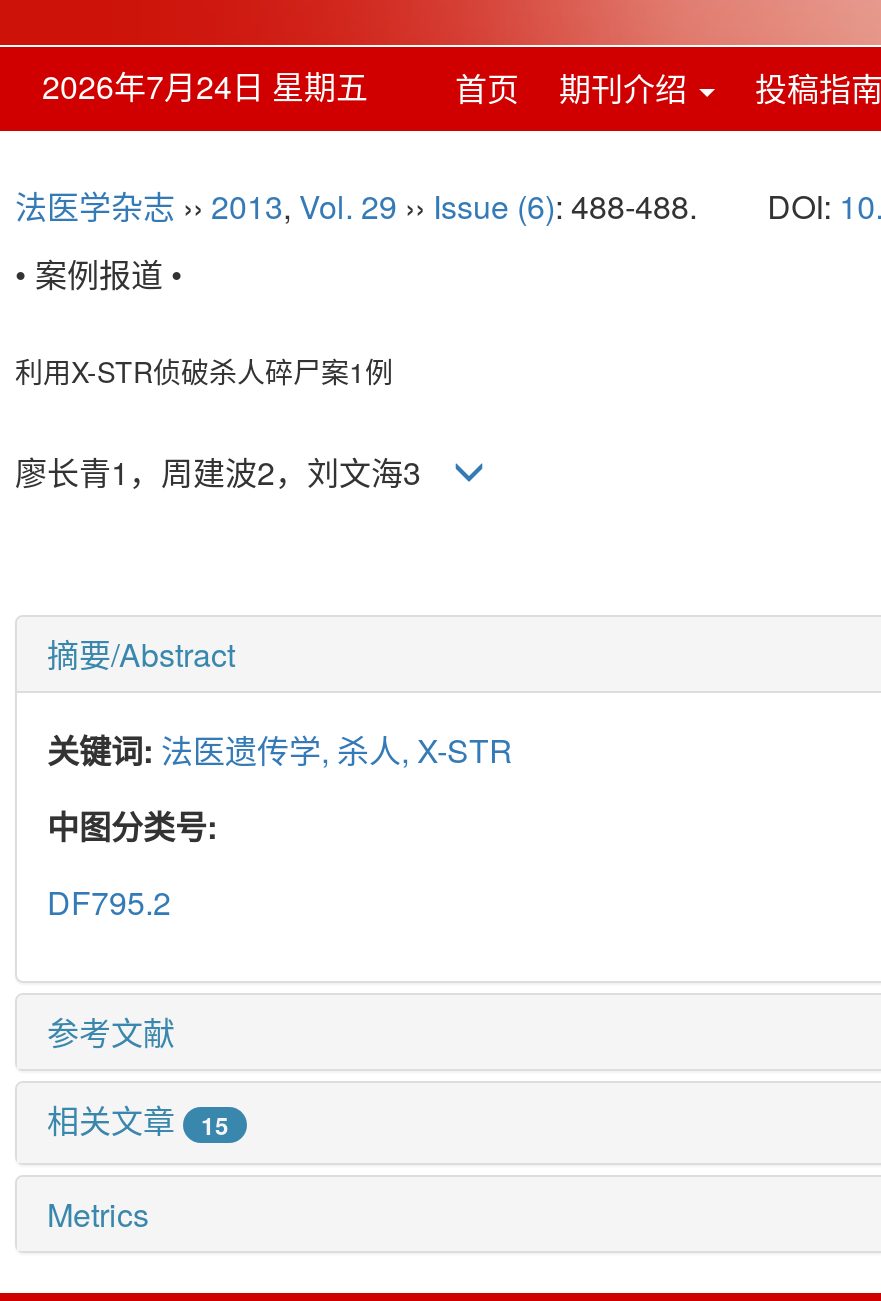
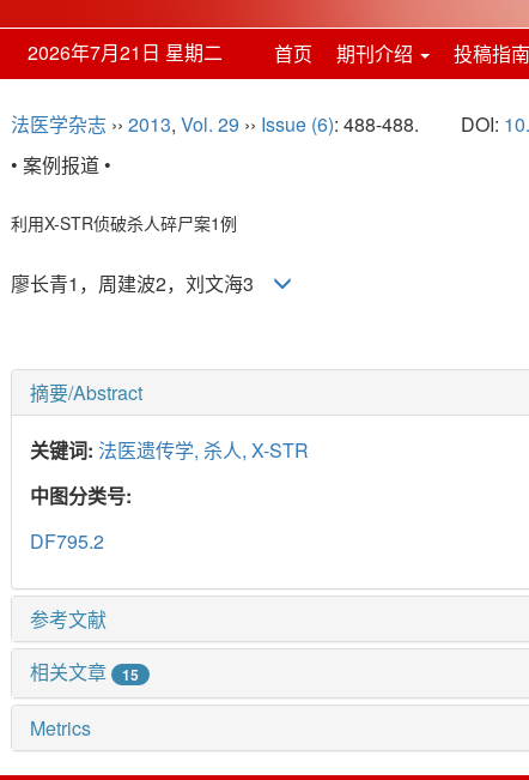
[42,63,368,109] 2026年7月24日 星期五 -> [27,38,222,66] 2026年7月21日 星期二

